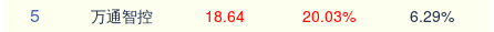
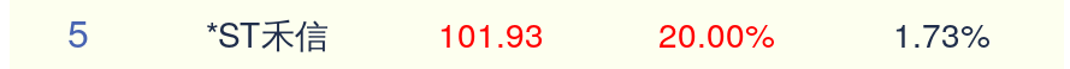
[91,5,454,27] 万通智控 | 18.64 | 20.03% | 6.29% -> [206,10,989,58] *ST禾信 | 101.93 | 20.00% | 1.73%

